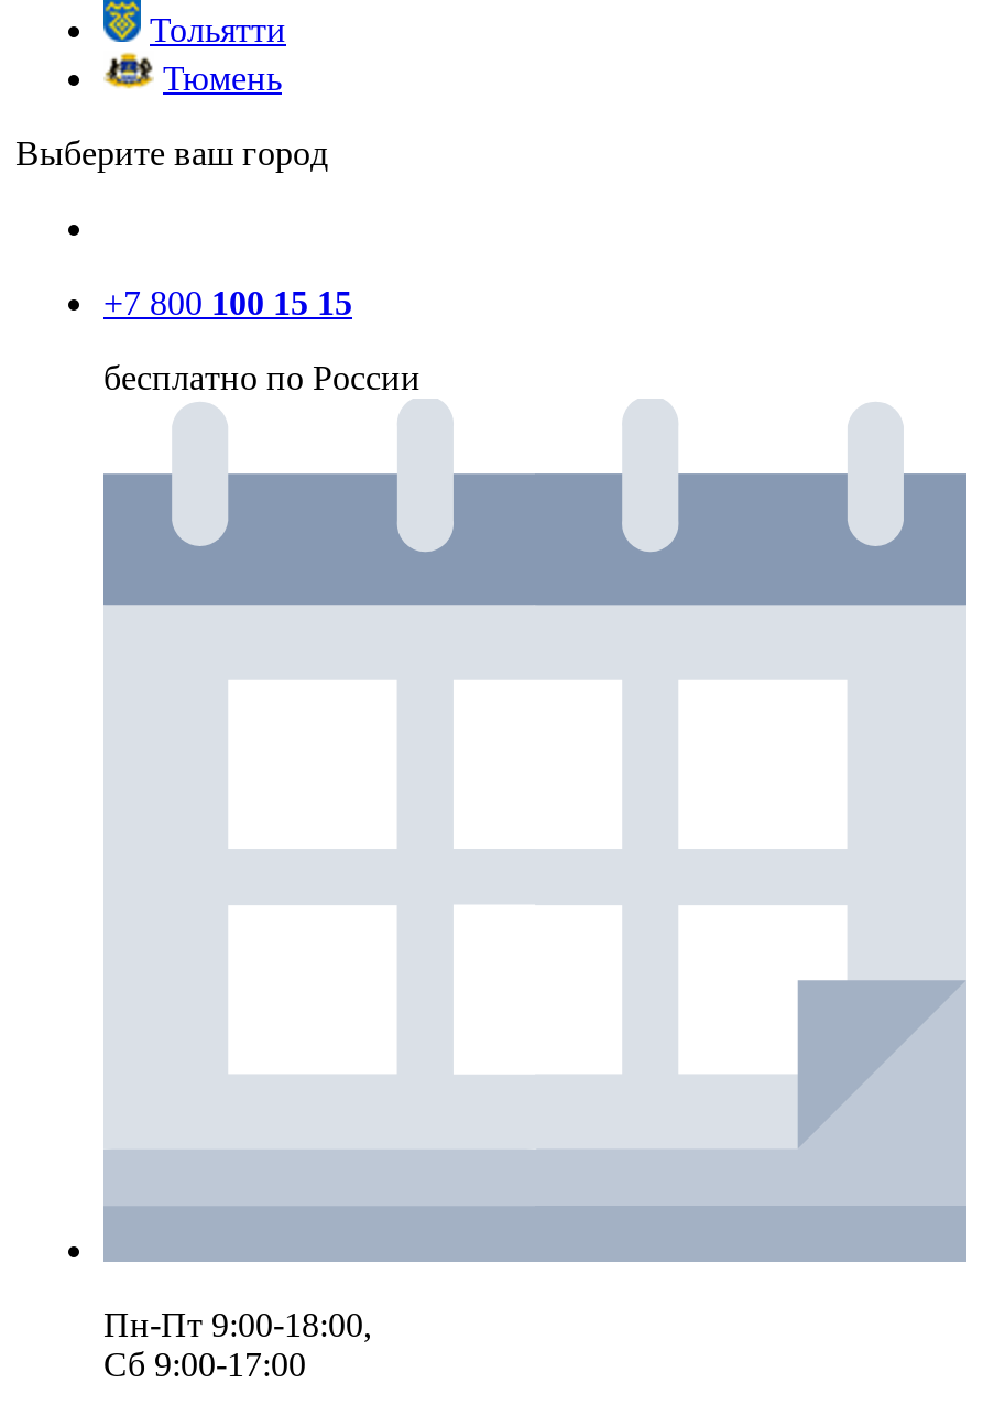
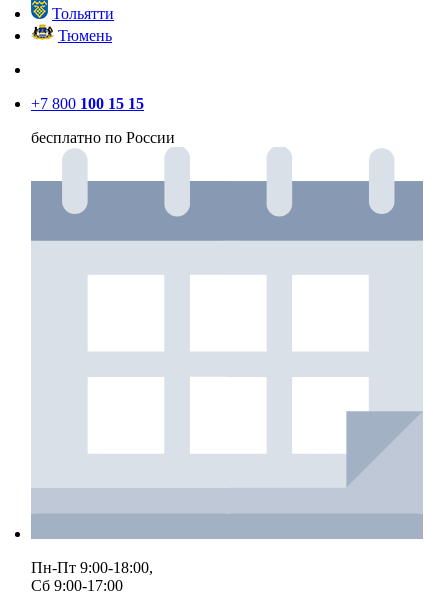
[15,134,328,172] Выберите ваш город -> none

